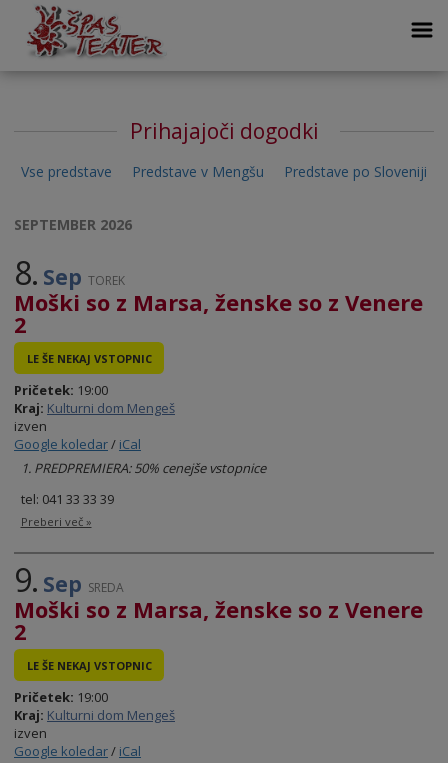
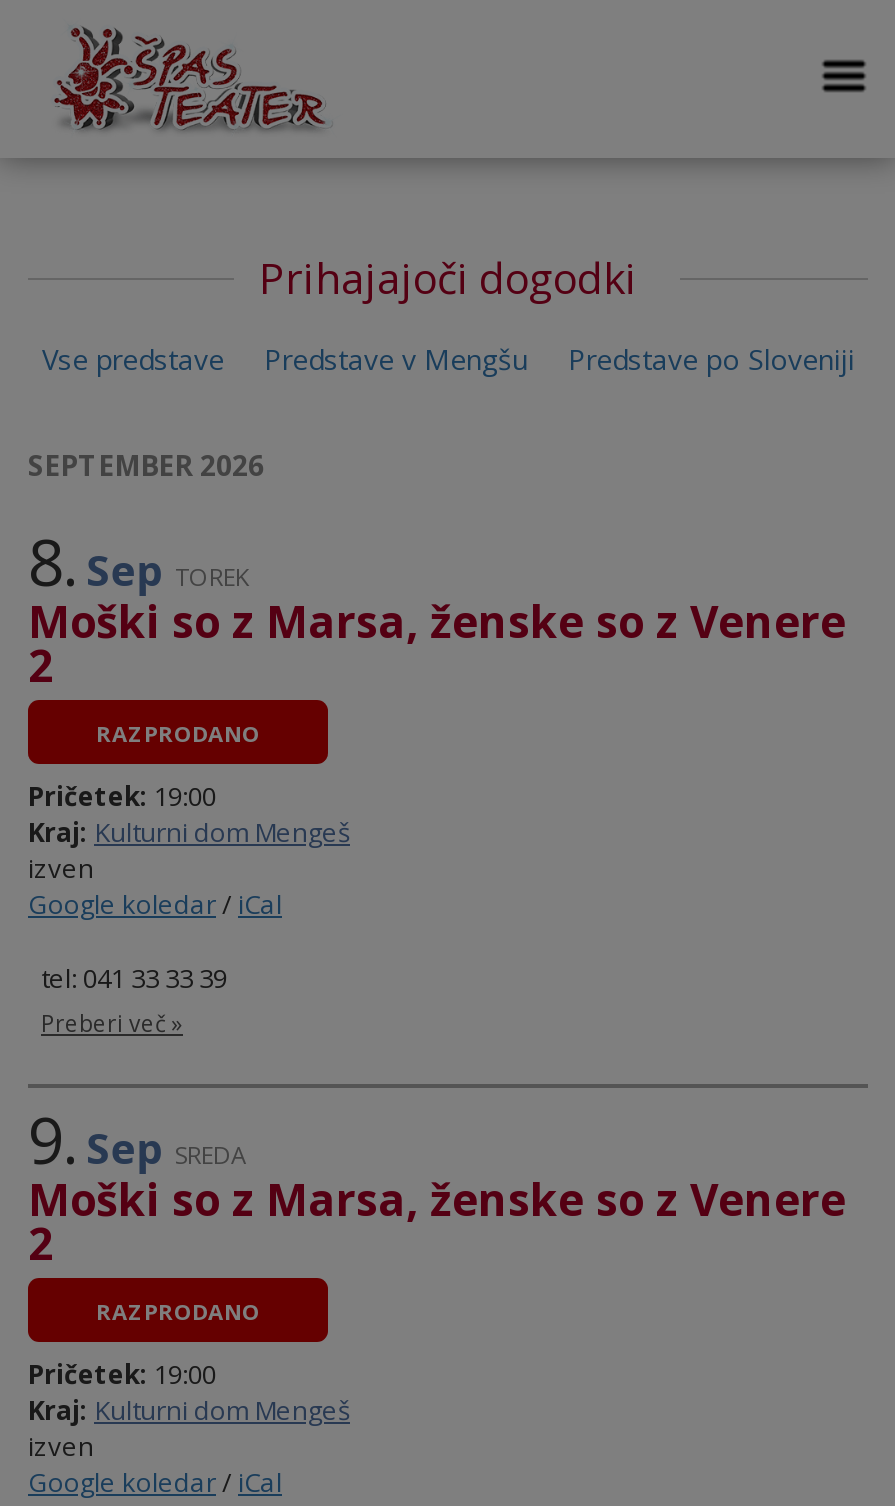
[26,351,151,366] LE ŠE NEKAJ VSTOPNIC -> [96,717,260,747] RAZPRODANO
[20,459,265,477] 1. PREDPREMIERA: 50% cenejše vstopnice -> none
[26,658,151,673] LE ŠE NEKAJ VSTOPNIC -> [96,1295,260,1325] RAZPRODANO

